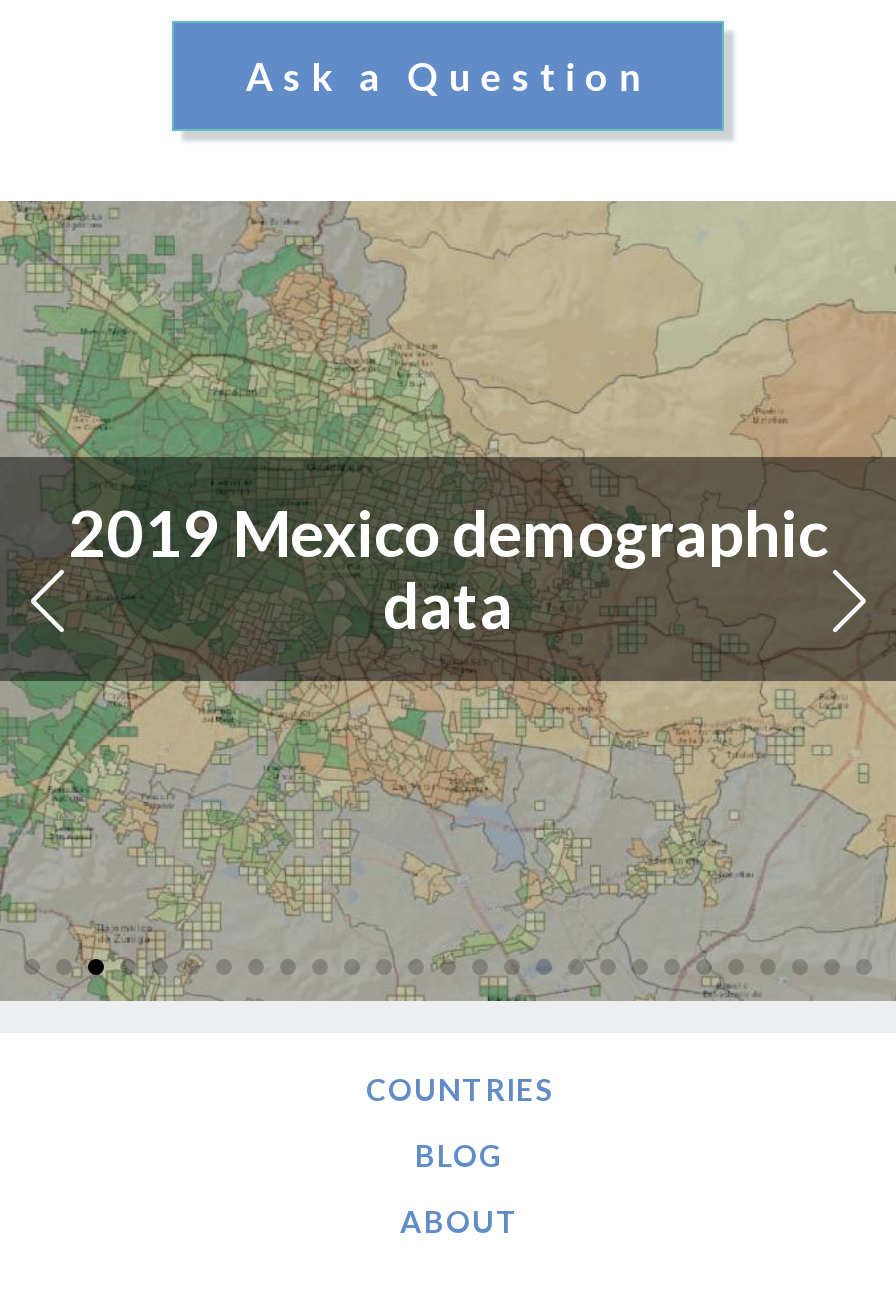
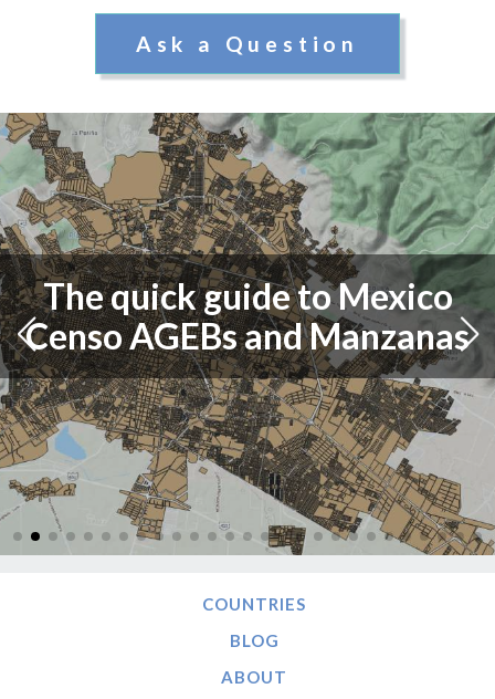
[6,199,890,1001] [image] | 2019 Mexico demographic | data -> [3,112,492,555] [image] | The quick guide to Mexico | Censo AGEBs and Manzanas

